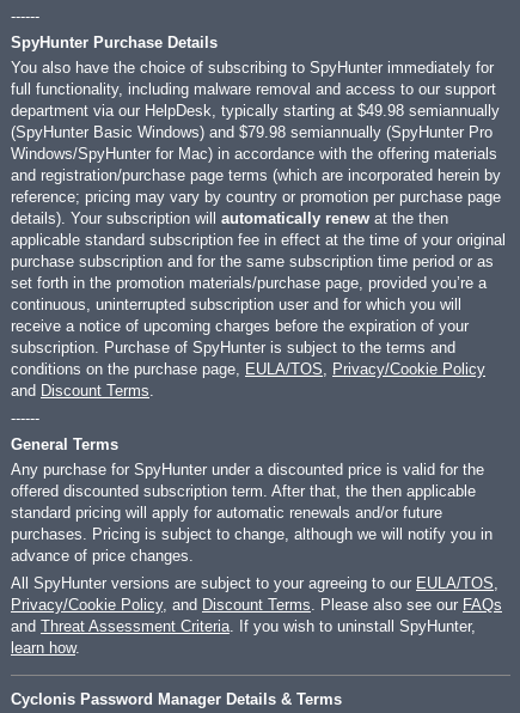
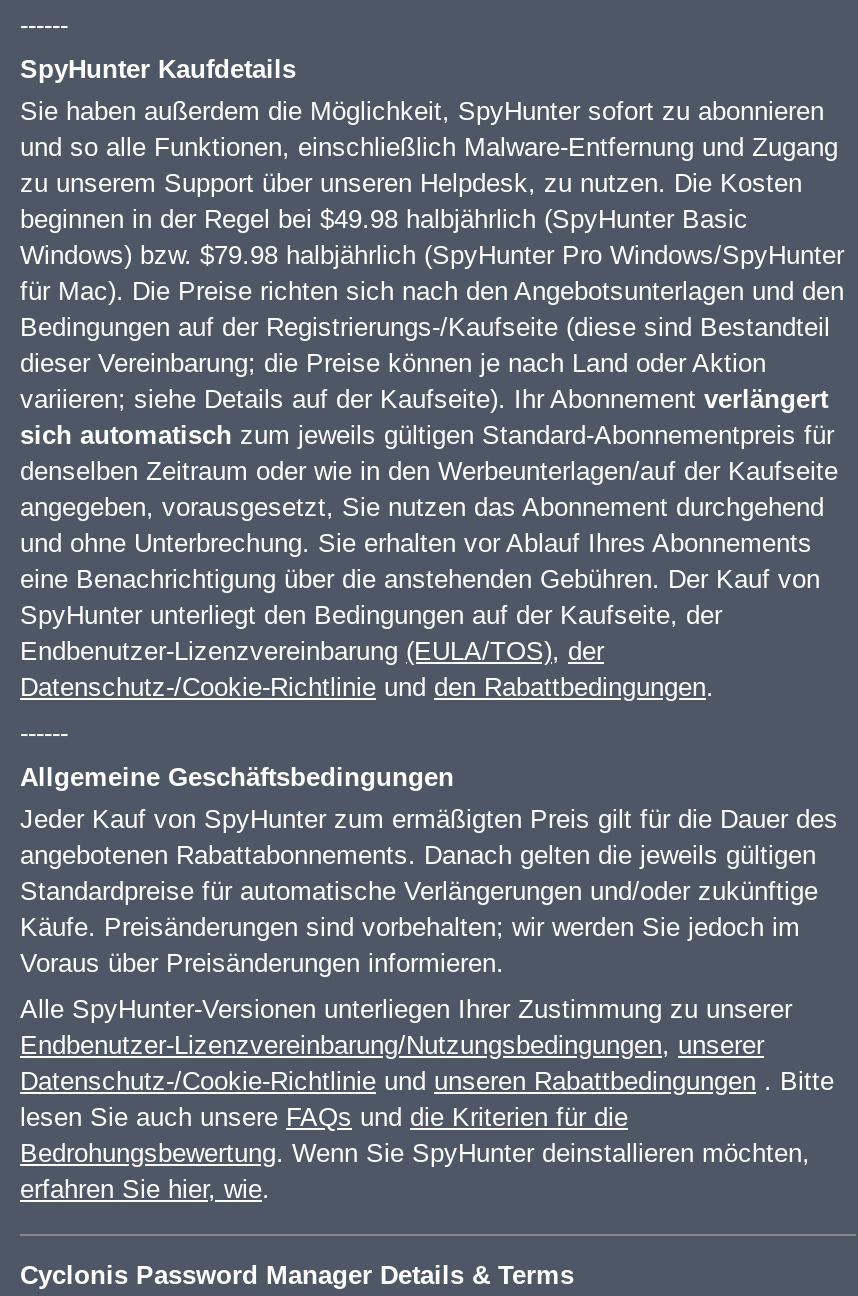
[11,34,506,400] SpyHunter Purchase Details | You also have the choice of subscribing to SpyHunter immediately for | full functionality, including malware removal and access to our support | department via our HelpDesk, typically starting at $49.98 semiannually | (SpyHunter Basic Windows) and $79.98 semiannually (SpyHunter Pro | Windows/SpyHunter for Mac) in accordance with the offering materials | and registration/purchase page terms (which are incorporated herein by | reference; pricing may vary by country or promotion per purchase page | details). Your subscription will automatically renew at the then | applicable standard subscription fee in effect at the time of your original | purchase subscription and for the same subscription time period or as | set forth in the promotion materials/purchase page, provided you’re a | continuous, uninterrupted subscription user and for which you will | receive a notice of upcoming charges before the expiration of your | subscription. Purchase of SpyHunter is subject to the terms and | conditions on the purchase page, EULA/TOS, Privacy/Cookie Policy | and Discount Terms. -> [20,53,844,701] SpyHunter Kaufdetails | Sie haben außerdem die Möglichkeit, SpyHunter sofort zu abonnieren | und so alle Funktionen, einschließlich Malware-Entfernung und Zugang | zu unserem Support über unseren Helpdesk, zu nutzen. Die Kosten | beginnen in der Regel bei $49.98 halbjährlich (SpyHunter Basic | Windows) bzw. $79.98 halbjährlich (SpyHunter Pro Windows/SpyHunter | für Mac). Die Preise richten sich nach den Angebotsunterlagen und den | Bedingungen auf der Registrierungs-/Kaufseite (diese sind Bestandteil | dieser Vereinbarung; die Preise können je nach Land oder Aktion | variieren; siehe Details auf der Kaufseite). Ihr Abonnement verlängert | sich automatisch zum jeweils gültigen Standard-Abonnementpreis für | denselben Zeitraum oder wie in den Werbeunterlagen/auf der Kaufseite | angegeben, vorausgesetzt, Sie nutzen das Abonnement durchgehend | und ohne Unterbrechung. Sie erhalten vor Ablauf Ihres Abonnements | eine Benachrichtigung über die anstehenden Gebühren. Der Kauf von | SpyHunter unterliegt den Bedingungen auf der Kaufseite, der | Endbenutzer-Lizenzvereinbarung (EULA/TOS), der | Datenschutz-/Cookie-Richtlinie und den Rabattbedingungen.
[11,436,493,565] General Terms | Any purchase for SpyHunter under a discounted price is valid for the | offered discounted subscription term. After that, the then applicable | standard pricing will apply for automatic renewals and/or future | purchases. Pricing is subject to change, although we will notify you in | advance of price changes. -> [20,761,838,977] Allgemeine Geschäftsbedingungen | Jeder Kauf von SpyHunter zum ermäßigten Preis gilt für die Dauer des | angebotenen Rabattabonnements. Danach gelten die jeweils gültigen | Standardpreise für automatische Verlängerungen und/oder zukünftige | Käufe. Preisänderungen sind vorbehalten; wir werden Sie jedoch im | Voraus über Preisänderungen informieren.
[11,575,502,657] All SpyHunter versions are subject to your agreeing to our EULA/TOS, | Privacy/Cookie Policy, and Discount Terms. Please also see our FAQs | and Threat Assessment Criteria. If you wish to uninstall SpyHunter, | learn how. -> [20,993,834,1203] Alle SpyHunter-Versionen unterliegen Ihrer Zustimmung zu unserer | Endbenutzer-Lizenzvereinbarung/Nutzungsbedingungen, unserer | Datenschutz-/Cookie-Richtlinie und unseren Rabattbedingungen. Bitte | lesen Sie auch unsere FAQs und die Kriterien für die | Bedrohungsbewertung. Wenn Sie SpyHunter deinstallieren möchten, | erfahren Sie hier, wie.

